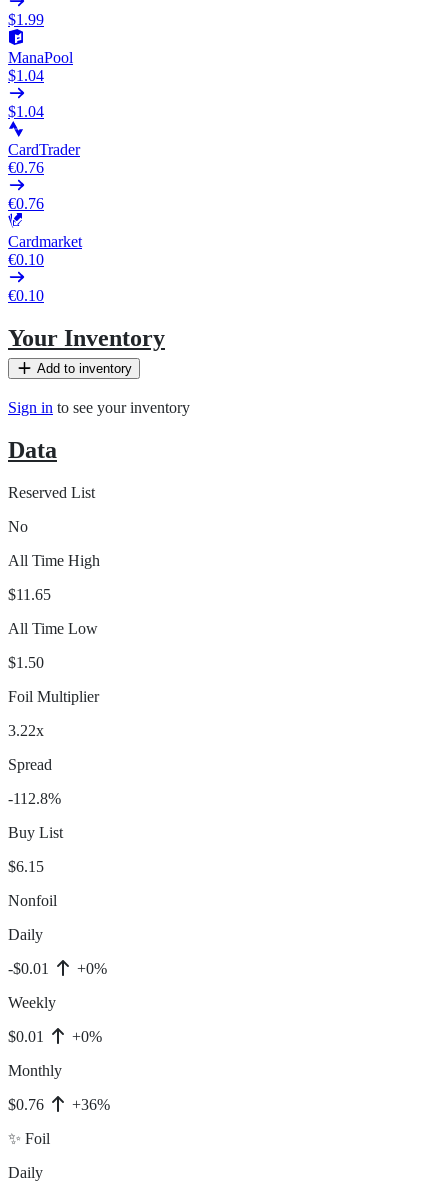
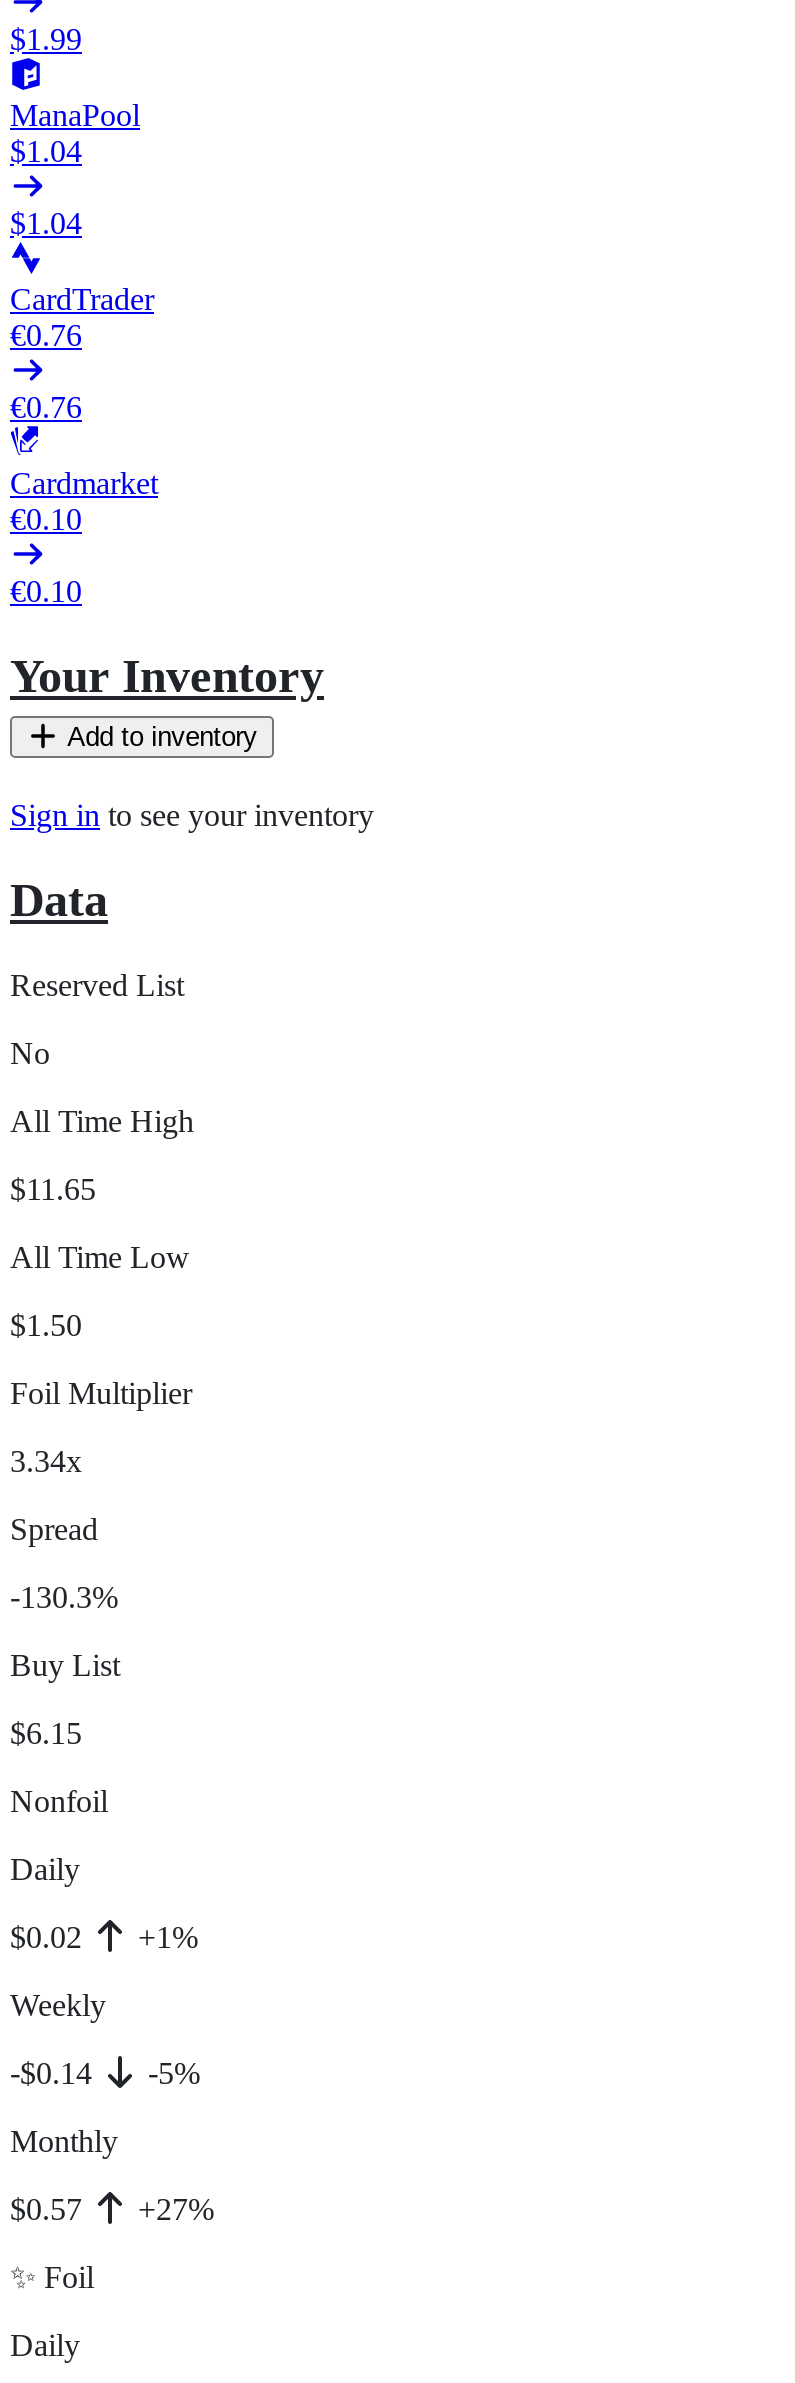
[8,722,44,739] 3.22x -> [10,1443,82,1477] 3.34x
[8,790,61,807] -112.8% -> [10,1579,118,1613] -130.3%
[8,960,53,977] -$0.01 -> [10,1919,90,1953] $0.02
[73,960,107,977] +0% -> [130,1919,198,1953] +1%
[8,1028,48,1045] $0.01 -> [10,2055,100,2089] -$0.14
[68,1028,102,1045] +0% -> [140,2055,200,2089] -5%
[8,1096,48,1113] $0.76 -> [10,2191,90,2225] $0.57
[68,1096,110,1113] +36% -> [130,2191,214,2225] +27%

